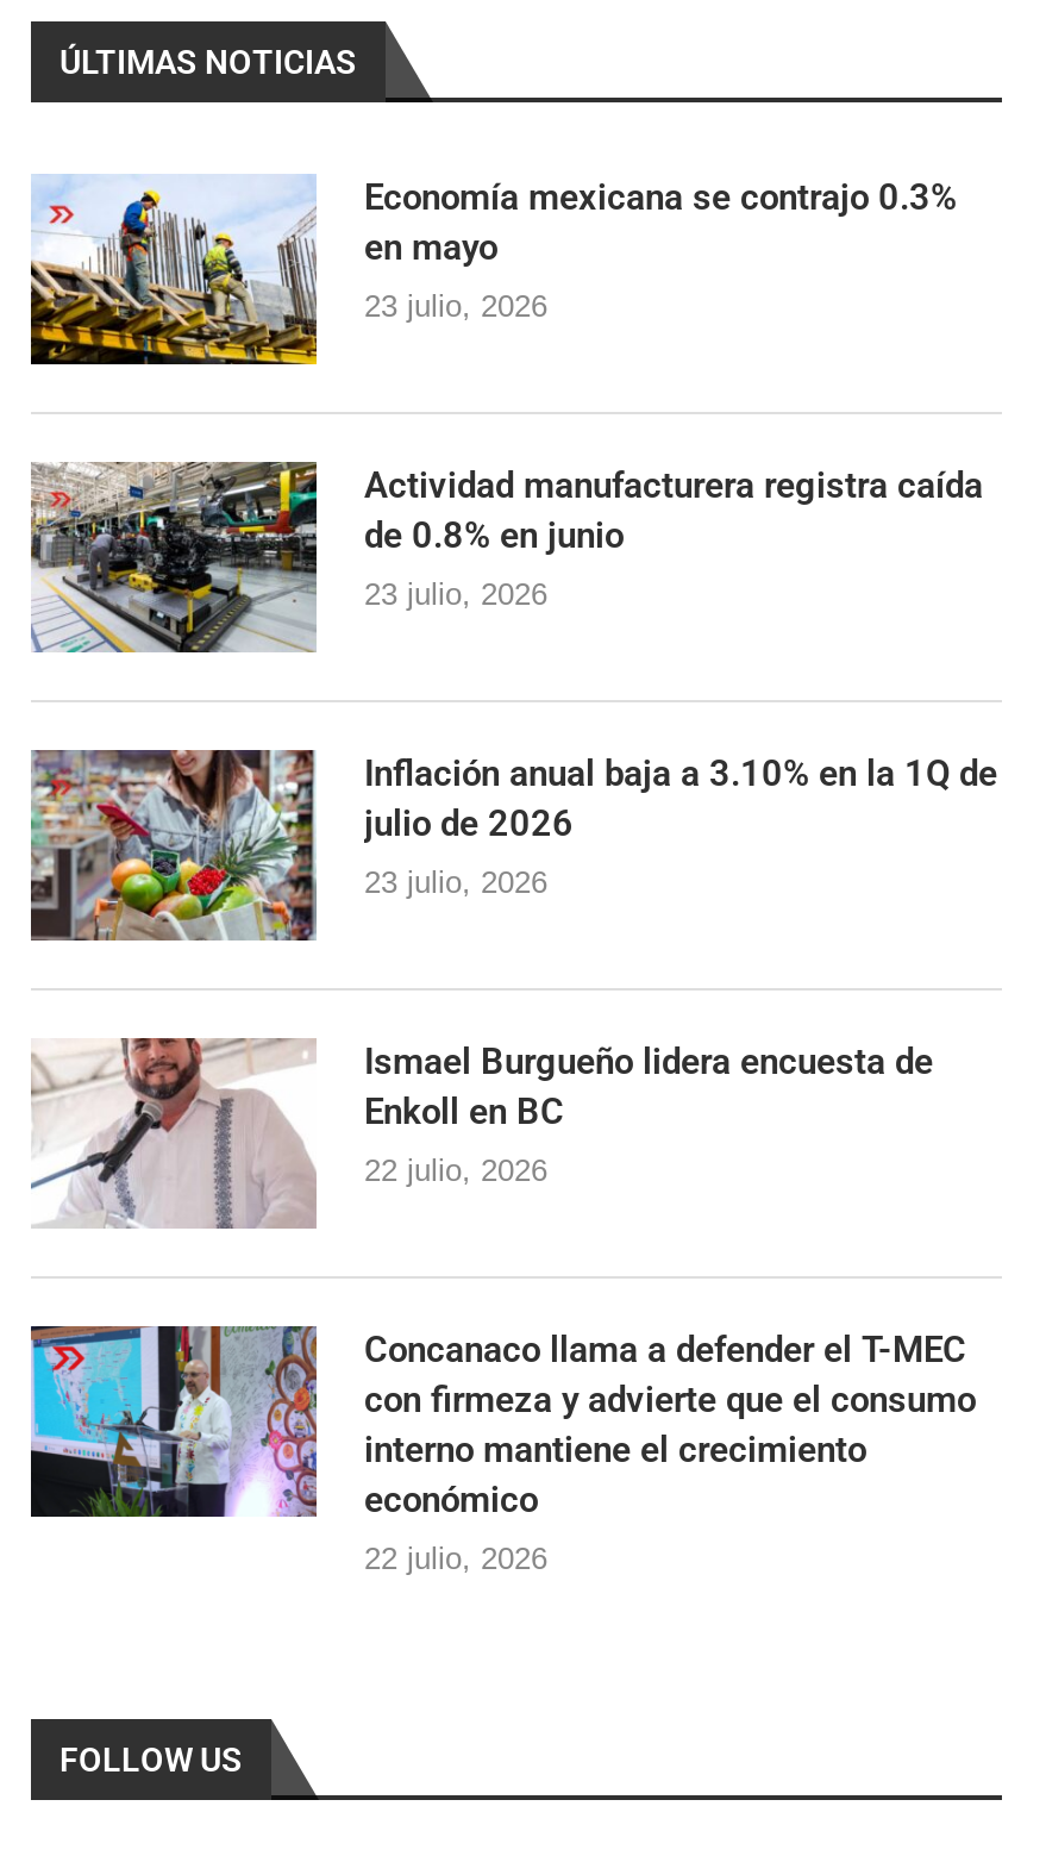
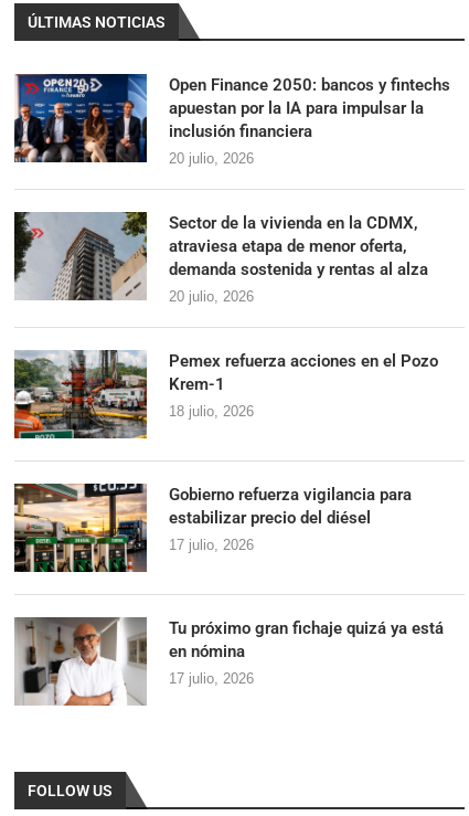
[29,174,957,367] [image] | Economía mexicana se contrajo 0.3% | en mayo | 23 julio, 2026 -> [13,73,450,167] [image] | Open Finance 2050: bancos y fintechs | apuestan por la IA para impulsar la | inclusión financiera | 20 julio, 2026
[29,460,983,662] [image] | Actividad manufacturera registra caída | de 0.8% en junio | 23 julio, 2026 -> [13,208,428,305] [image] | Sector de la vivienda en la CDMX, | atraviesa etapa de menor oferta, | demanda sostenida y rentas al alza | 20 julio, 2026
[31,748,997,960] [image] | Inflación anual baja a 3.10% en la 1Q de | julio de 2026 | 23 julio, 2026 -> [13,341,438,439] [image] | Pemex refuerza acciones en el Pozo | Krem-1 | 18 julio, 2026
[31,1036,933,1248] [image] | Ismael Burgueño lidera encuesta de | Enkoll en BC | 22 julio, 2026 -> [13,475,412,573] [image] | Gobierno refuerza vigilancia para | estabilizar precio del diésel | 17 julio, 2026
[29,1324,976,1576] [image] | Concanaco llama a defender el T-MEC | con firmeza y advierte que el consumo | interno mantiene el crecimiento | económico | 22 julio, 2026 -> [13,608,444,707] [image] | Tu próximo gran fichaje quizá ya está | en nómina | 17 julio, 2026

